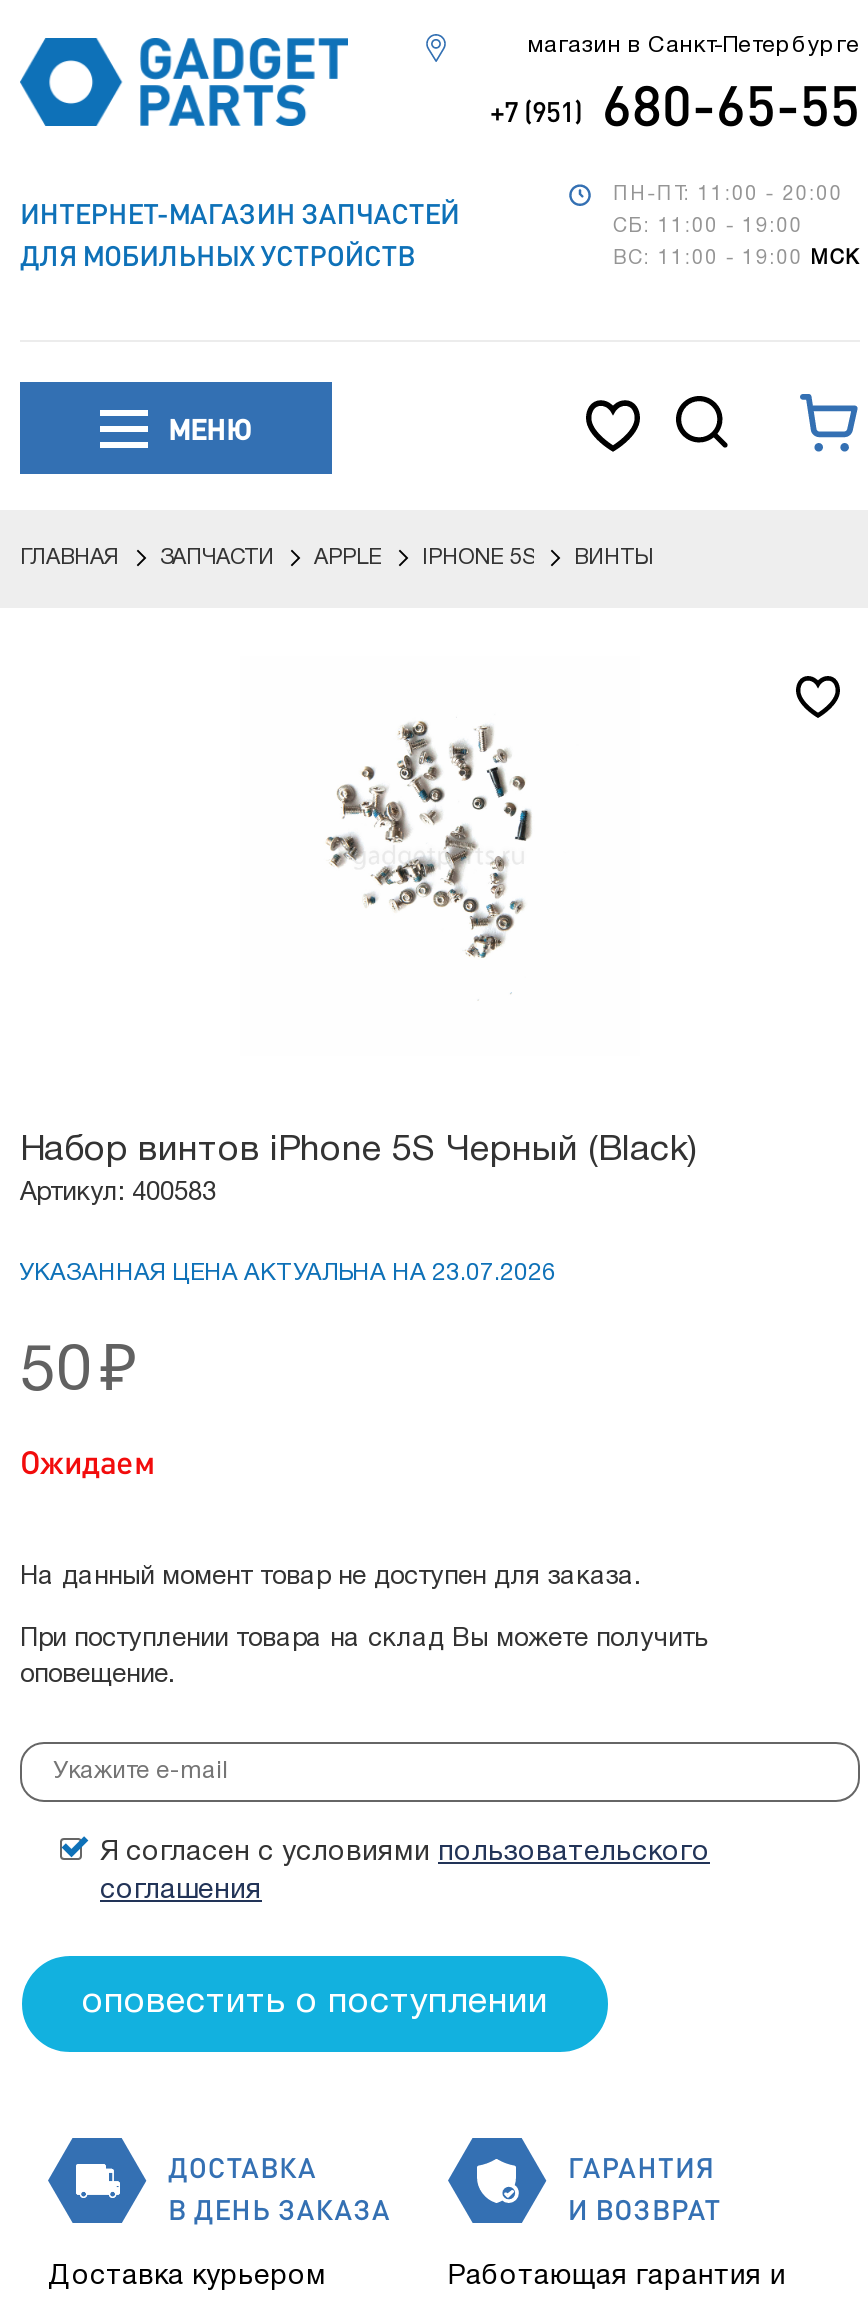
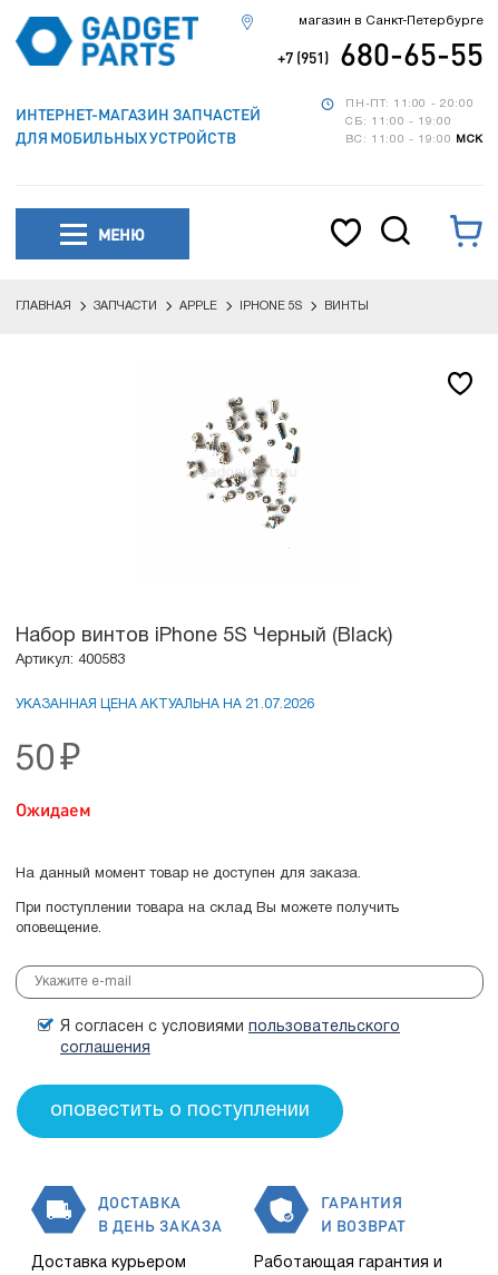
[20,1262,556,1284] УКАЗАННАЯ ЦЕНА АКТУАЛЬНА НА 23.07.2026 -> [16,698,314,710] УКАЗАННАЯ ЦЕНА АКТУАЛЬНА НА 21.07.2026

